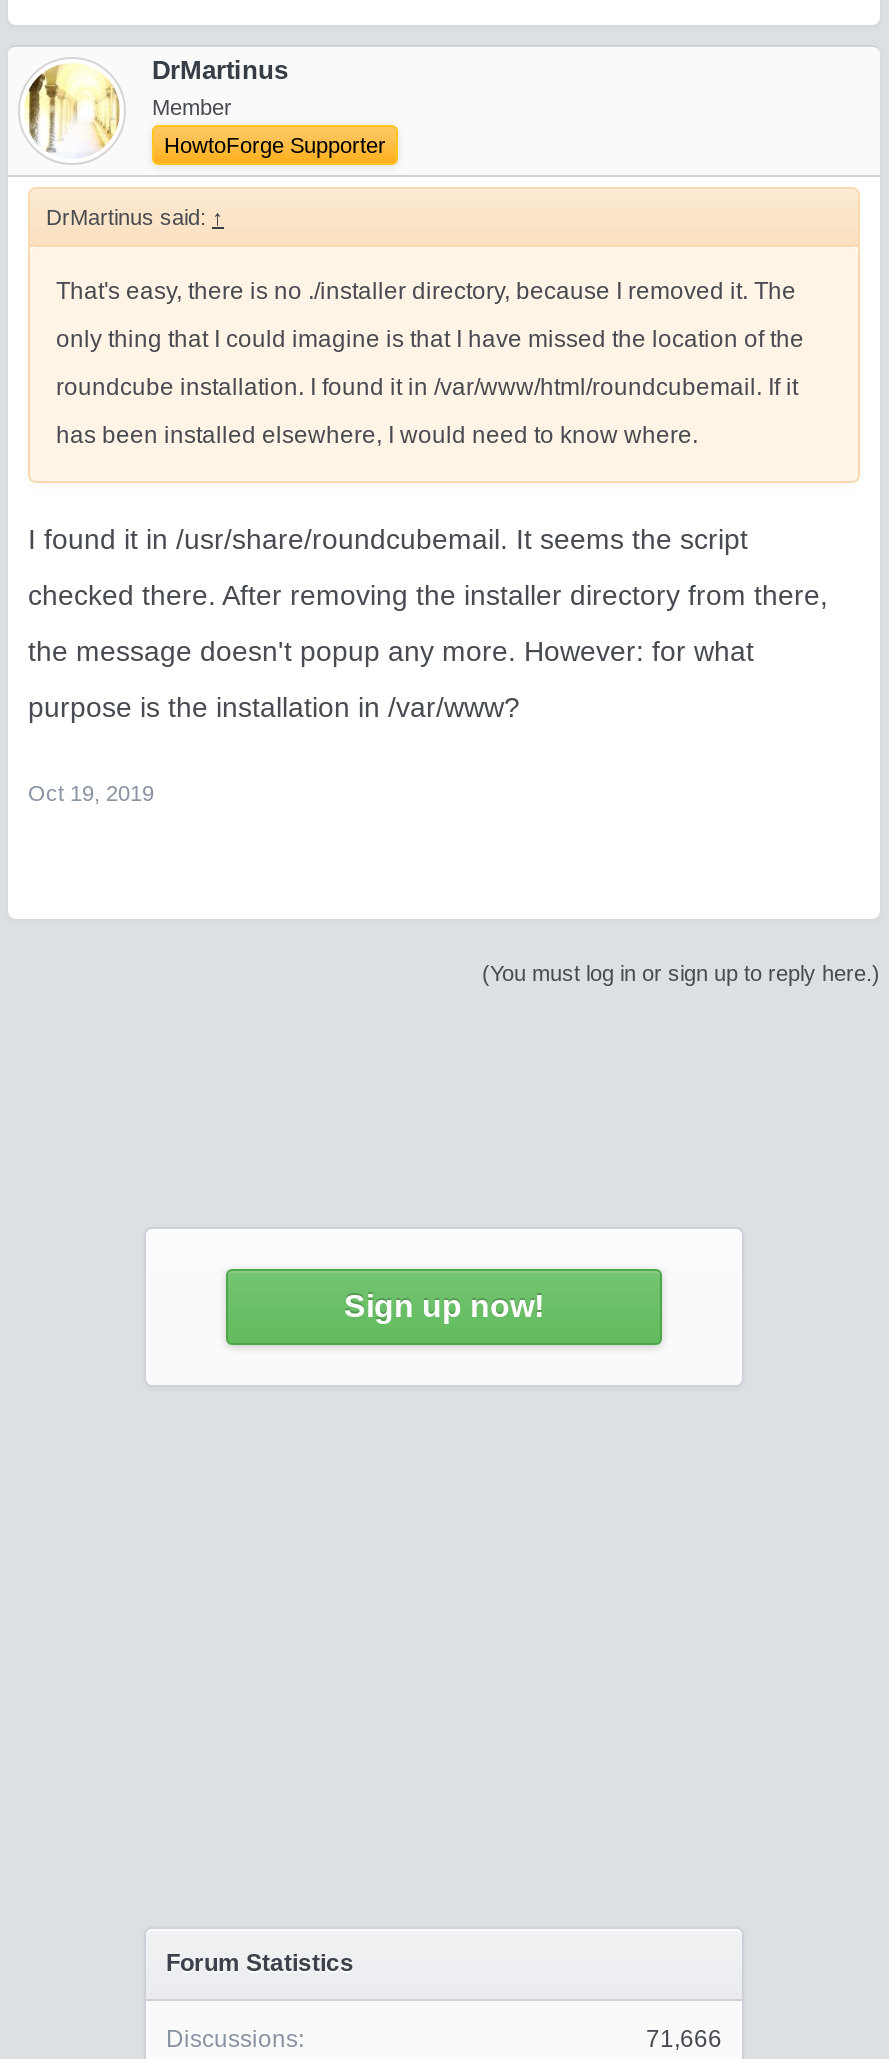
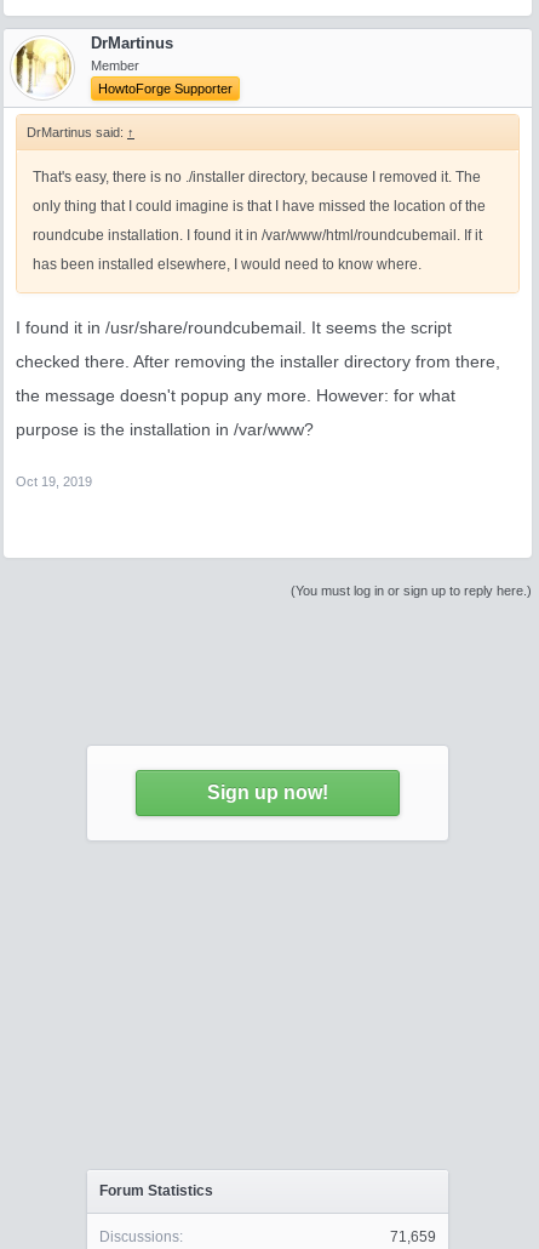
[646,2025,722,2053] 71,666 -> [390,1228,436,1245] 71,659

